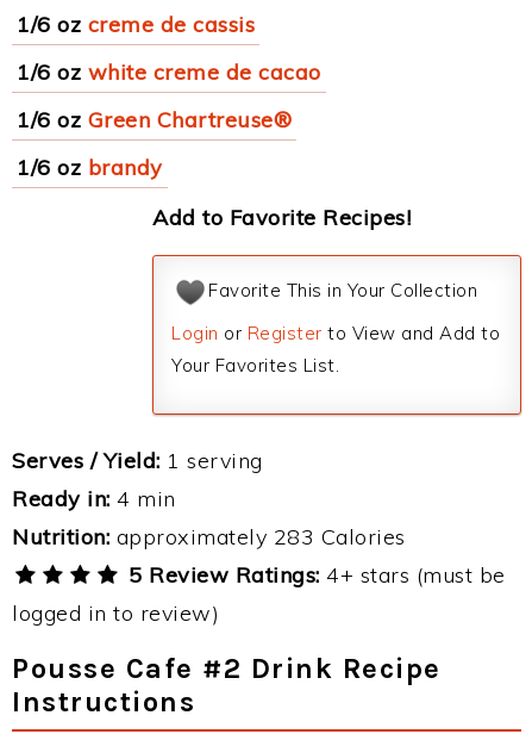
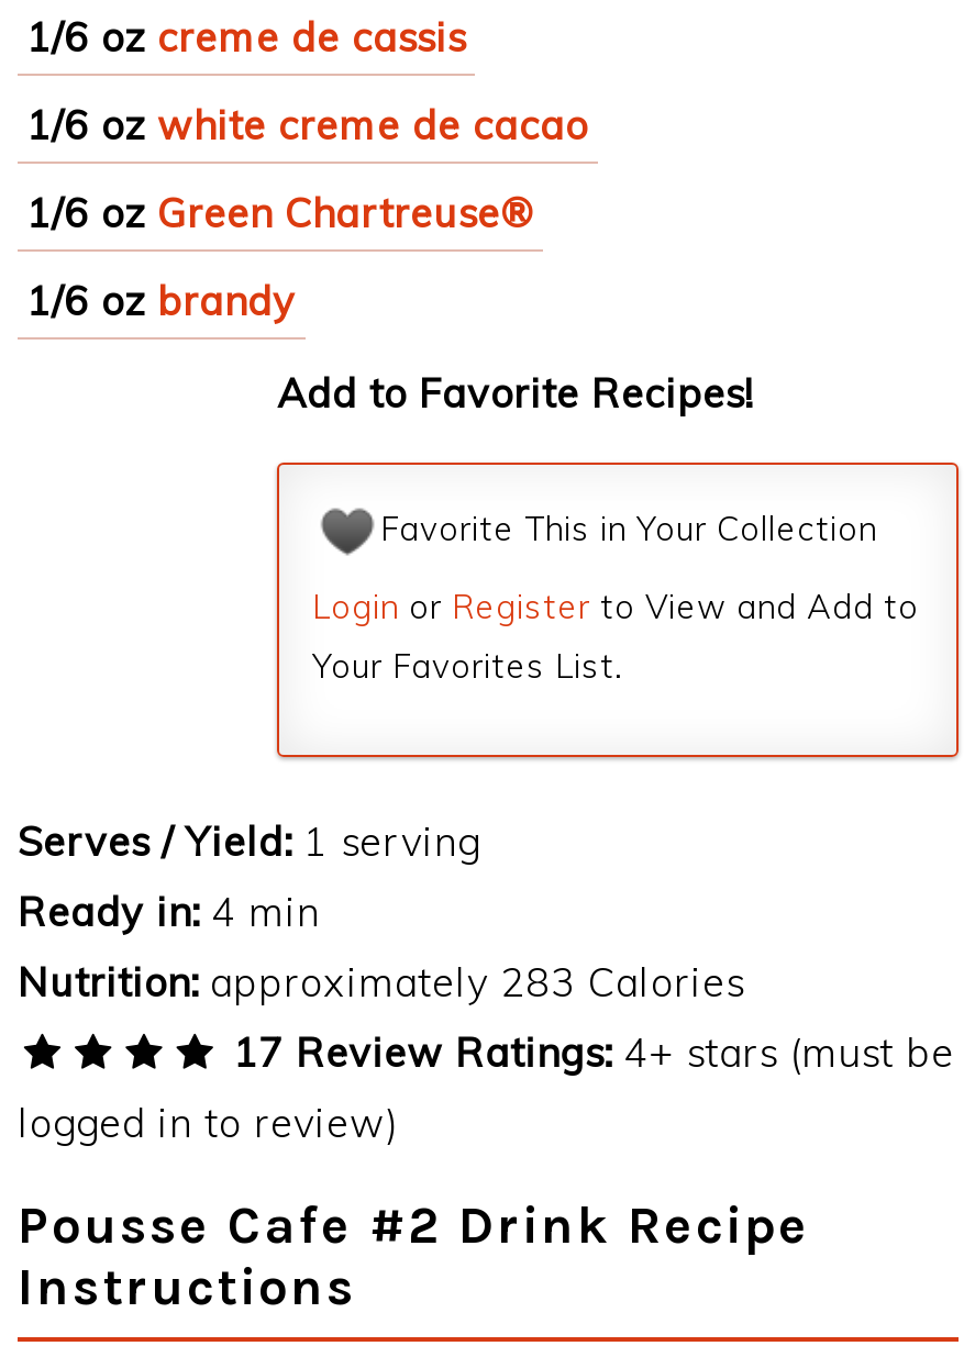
[122,561,505,589] 5 Review Ratings: 4+ stars (must be -> [221,1027,954,1078] 17 Review Ratings: 4+ stars (must be

